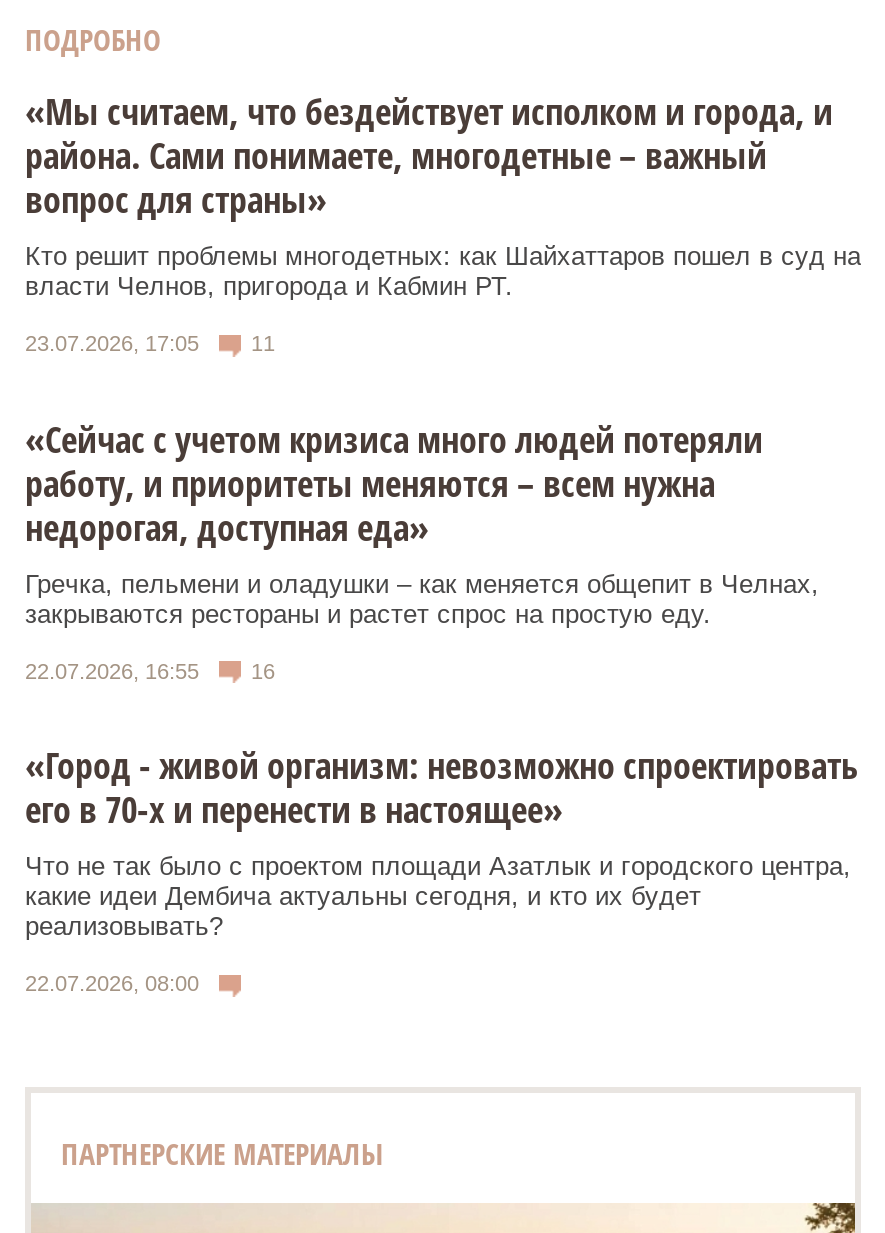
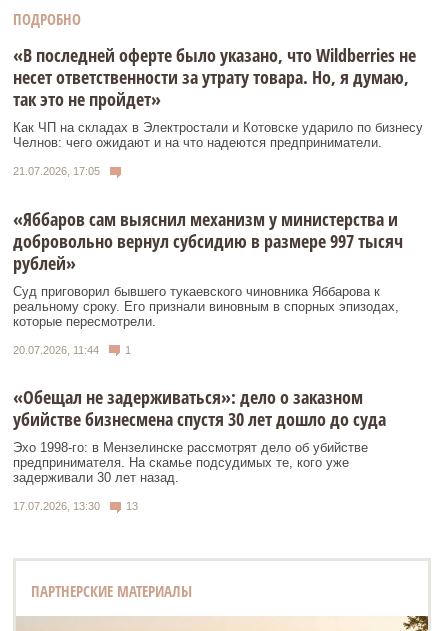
[25,87,861,301] «Мы считаем, что бездействует исполком и города, и | района. Сами понимаете, многодетные – важный | вопрос для страны» | Кто решит проблемы многодетных: как Шайхаттаров пошел в суд на | власти Челнов, пригорода и Кабмин РТ. -> [13,43,423,150] «В последней оферте было указано, что Wildberries не | несет ответственности за утрату товара. Но, я думаю, | так это не пройдет» | Как ЧП на складах в Электростали и Котовске ударило по бизнесу | Челнов: чего ожидают и на что надеются предприниматели.
[25,331,275,355] 23.07.2026, 17:05 | 11 -> [13,165,100,177] 21.07.2026, 17:05
[25,415,819,629] «Сейчас с учетом кризиса много людей потеряли | работу, и приоритеты меняются – всем нужна | недорогая, доступная еда» | Гречка, пельмени и оладушки – как меняется общепит в Челнах, | закрываются рестораны и растет спрос на простую еду. -> [13,207,403,329] «Яббаров сам выяснил механизм у министерства и | добровольно вернул субсидию в размере 997 тысяч | рублей» | Суд приговорил бывшего тукаевского чиновника Яббарова к | реальному сроку. Его признали виновным в спорных эпизодах, | которые пересмотрели.
[25,659,275,683] 22.07.2026, 16:55 | 16 -> [13,344,131,356] 20.07.2026, 11:44 | 1
[25,742,859,942] «Город - живой организм: невозможно спроектировать | его в 70-х и перенести в настоящее» | Что не так было с проектом площади Азатлык и городского центра, | какие идеи Дембича актуальны сегодня, и кто их будет | реализовывать? -> [13,385,386,485] «Обещал не задерживаться»: дело о заказном | убийстве бизнесмена спустя 30 лет дошло до суда | Эхо 1998-го: в Мензелинске рассмотрят дело об убийстве | предпринимателя. На скамье подсудимых те, кого уже | задерживали 30 лет назад.
[25,972,199,996] 22.07.2026, 08:00 -> [13,500,138,512] 17.07.2026, 13:30 | 13

